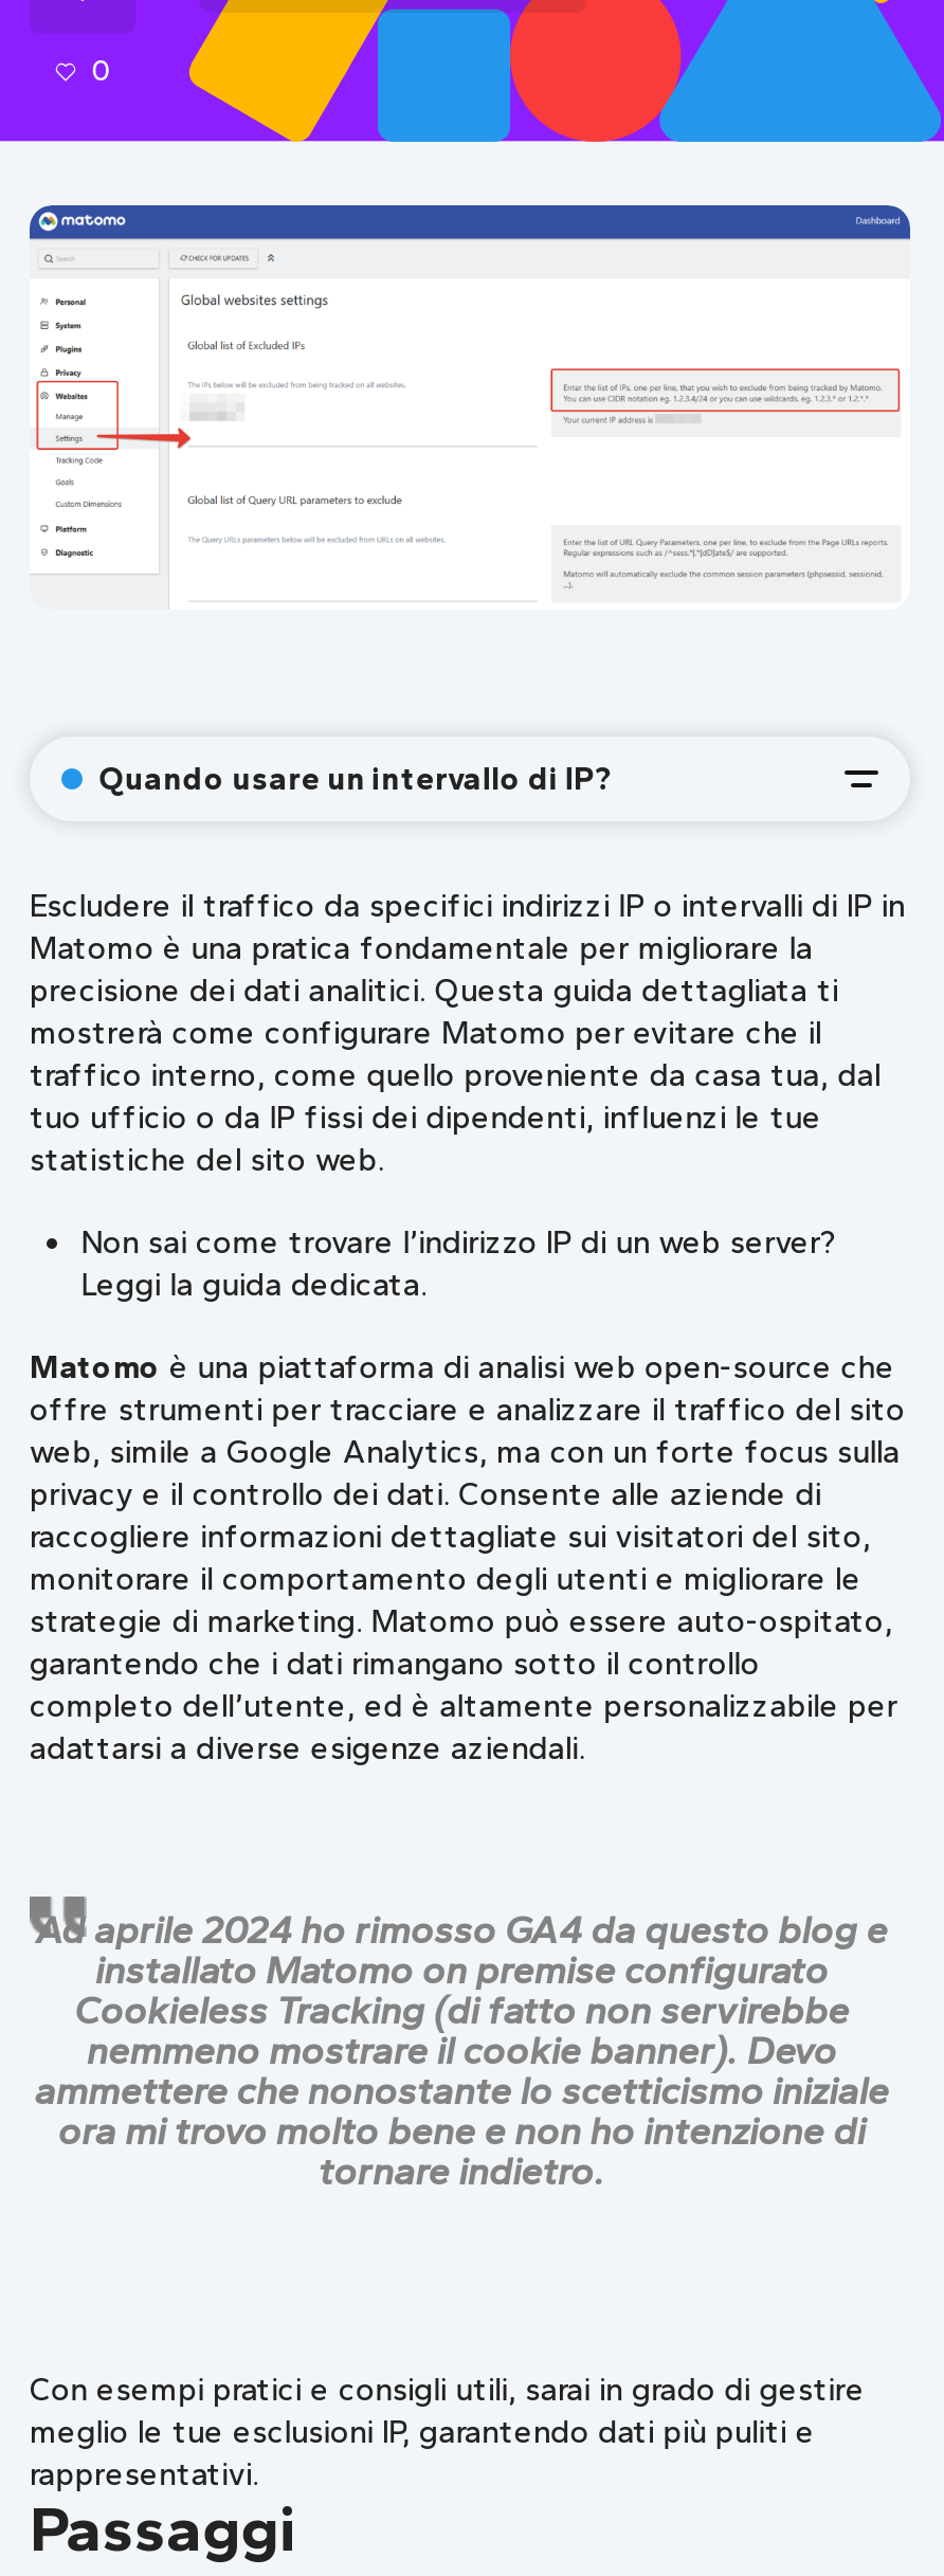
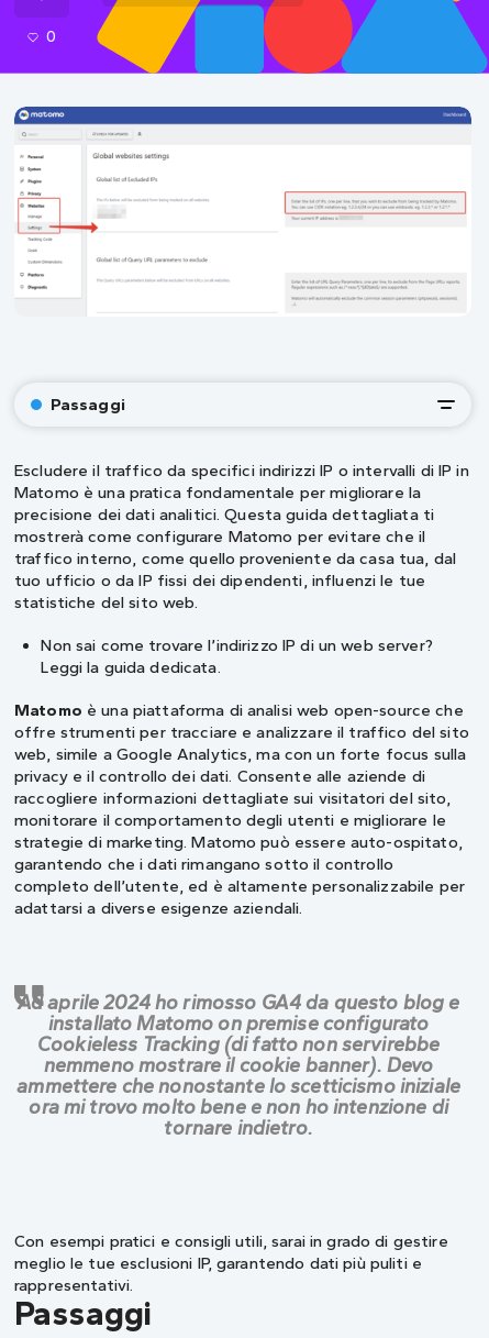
[99,760,610,798] Quando usare un intervallo di IP? -> [50,395,125,415] Passaggi

